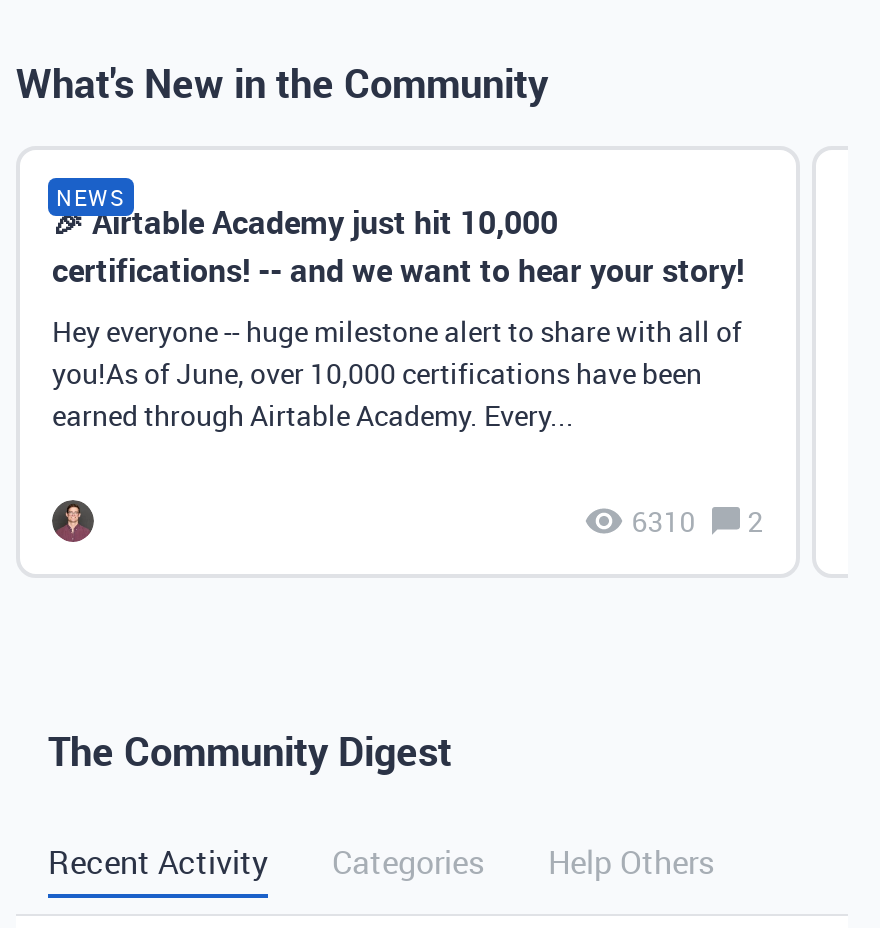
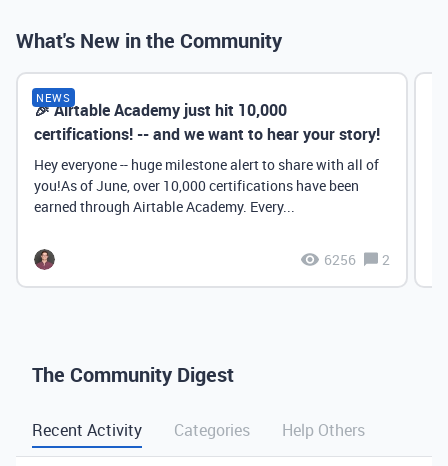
[632,502,764,540] 6310 2 -> [324,250,390,269] 6256 2

